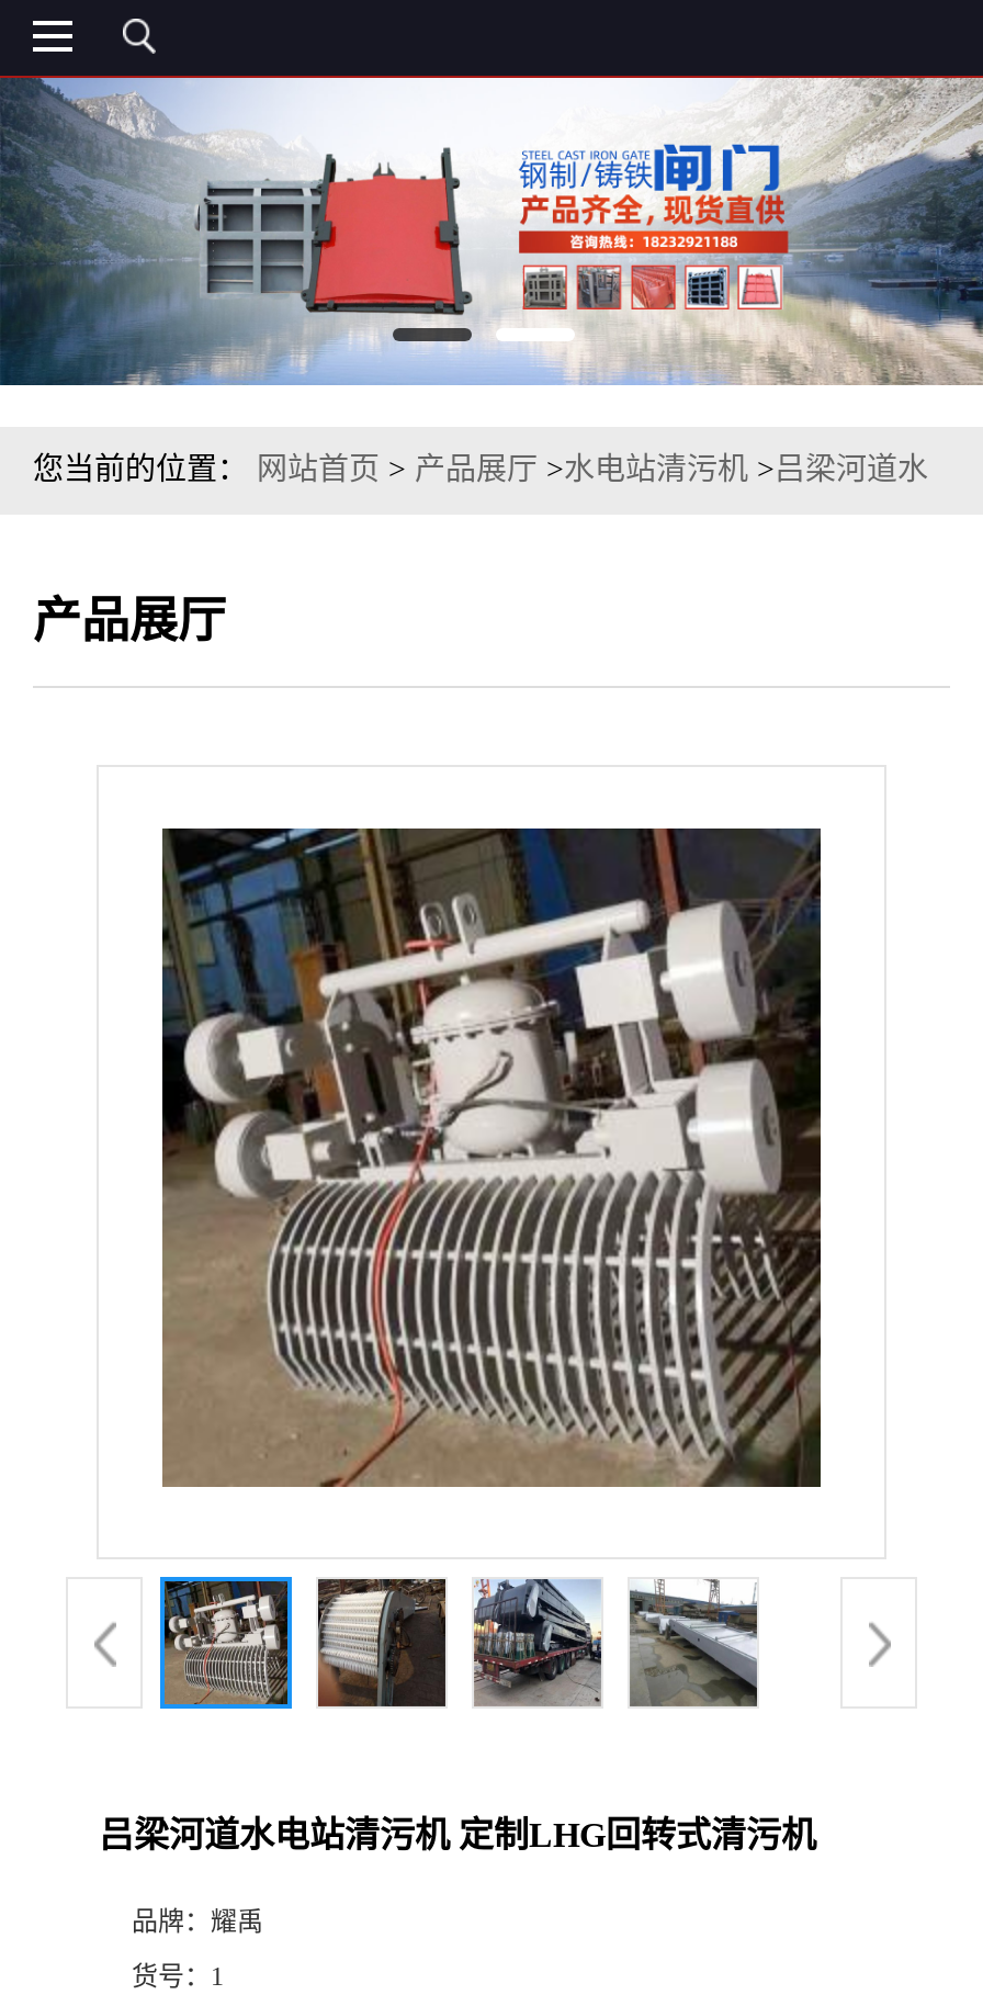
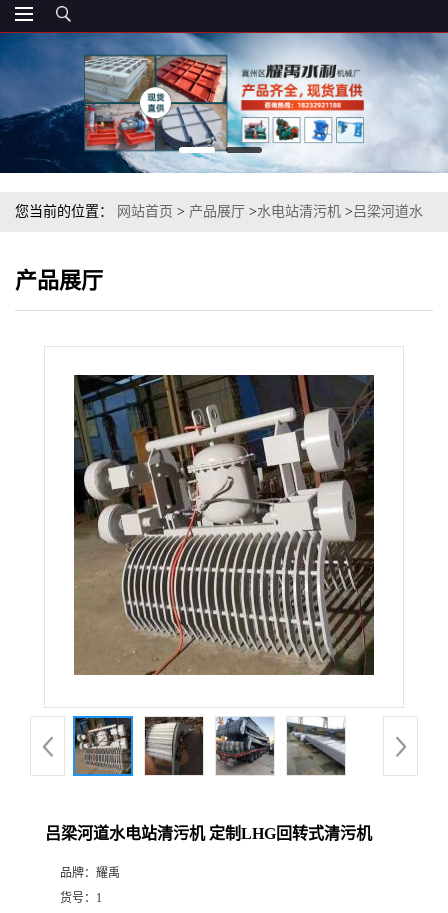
[7,76,976,387] [image] -> [3,32,445,174] [image]

